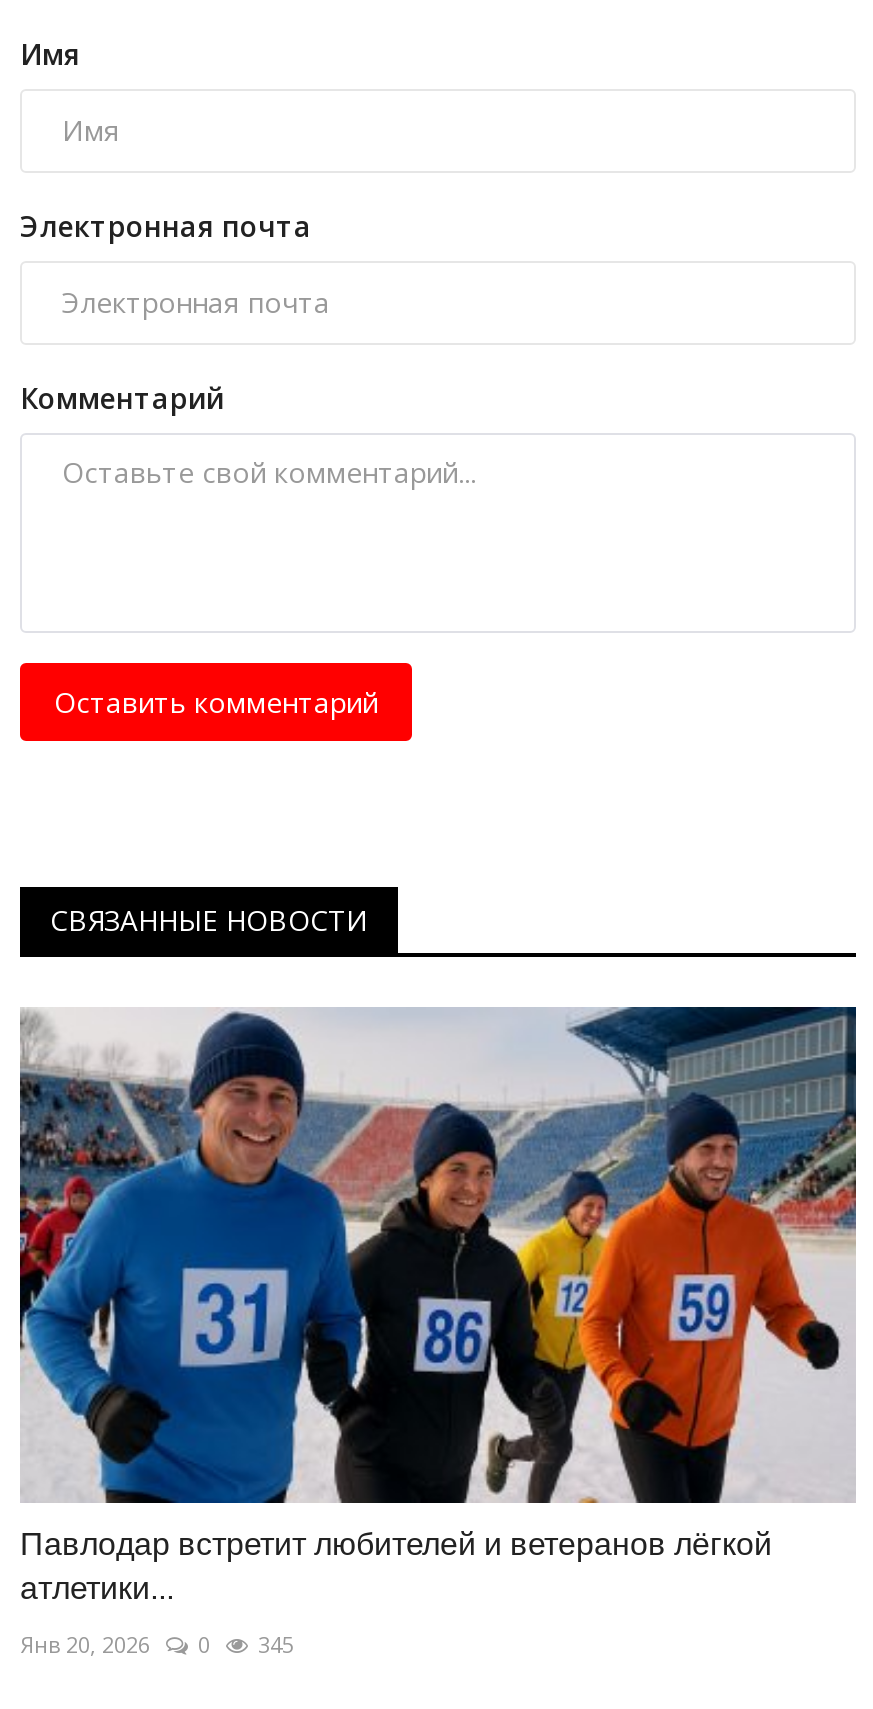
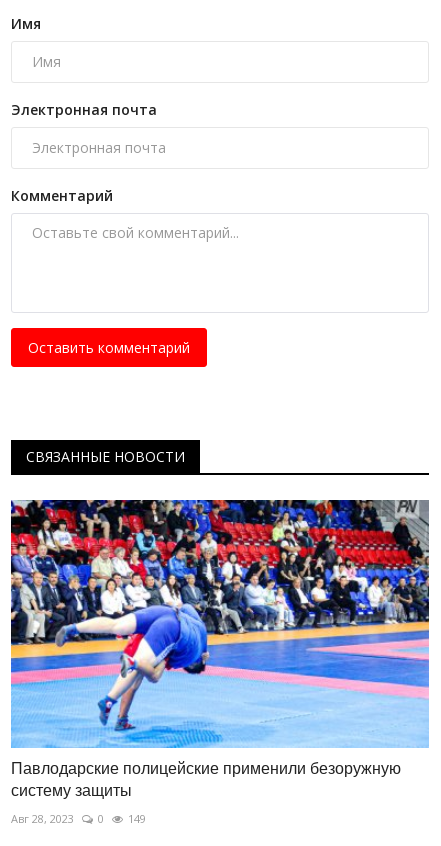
[18,1005,858,1606] [image] | Павлодар встретит любителей и ветеранов лёгкой | атлетики... -> [10,499,430,799] [image] | Павлодарские полицейские применили безоружную | систему защиты
[20,1630,150,1660] Янв 20, 2026 -> [11,811,74,826] Авг 28, 2023
[258,1630,294,1660] 345 -> [128,811,146,826] 149

